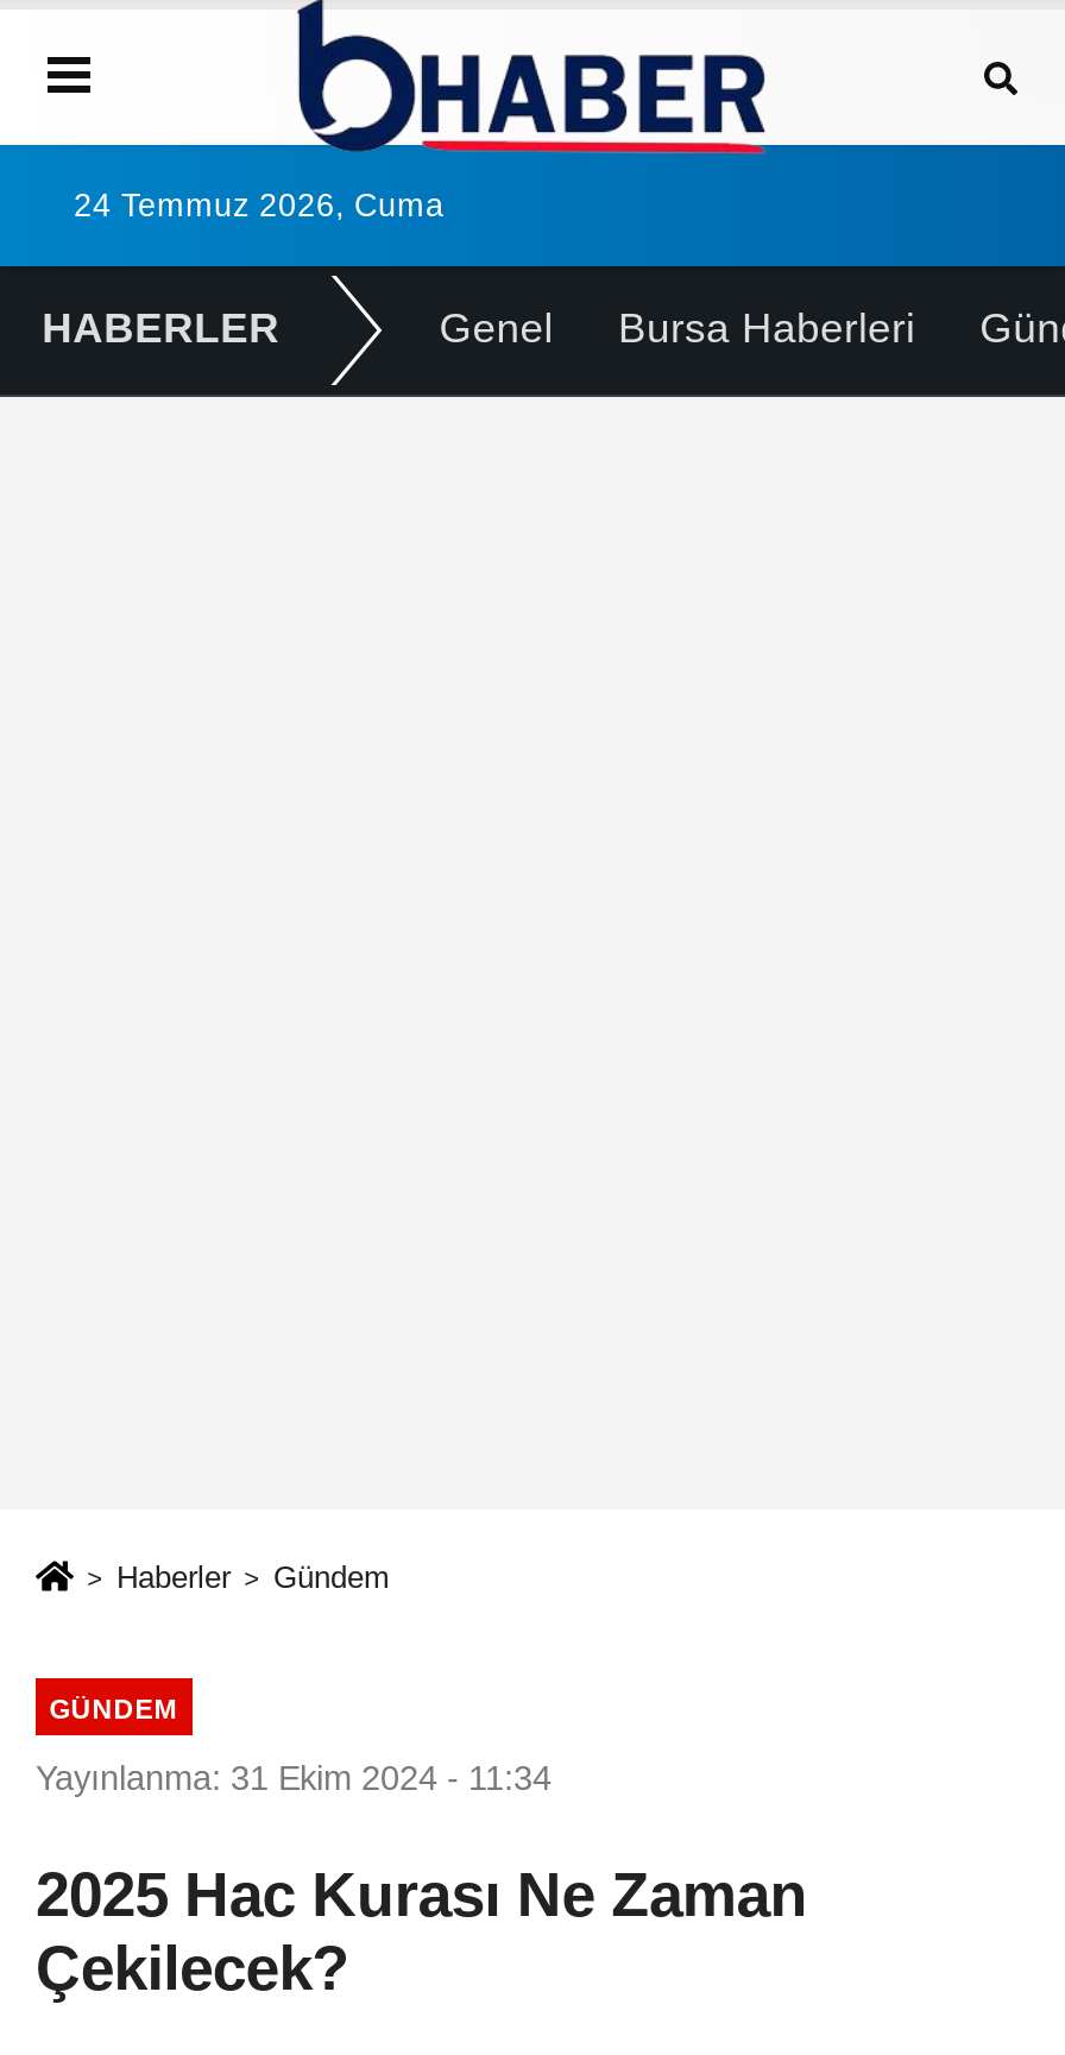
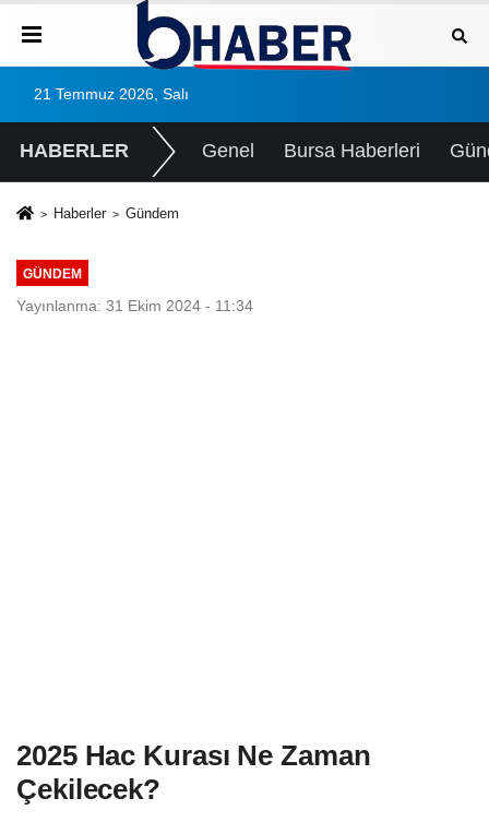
[74,188,445,223] 24 Temmuz 2026, Cuma -> [34,86,189,103] 21 Temmuz 2026, Salı
moved [36,1559,552,1797] -> [16,205,253,314]: Haberler | Gündem | GÜNDEM | Yayınlanma: 31 Ekim 2024 - 11:34

